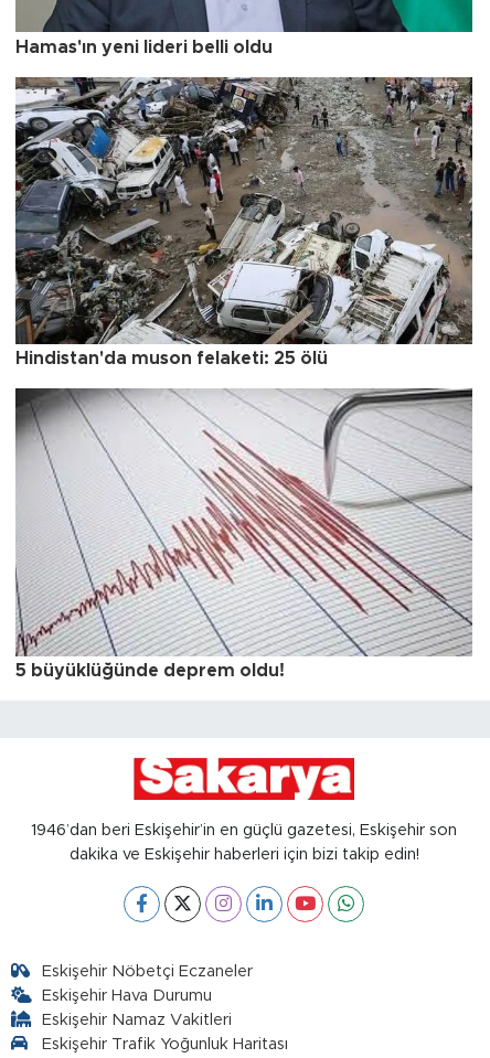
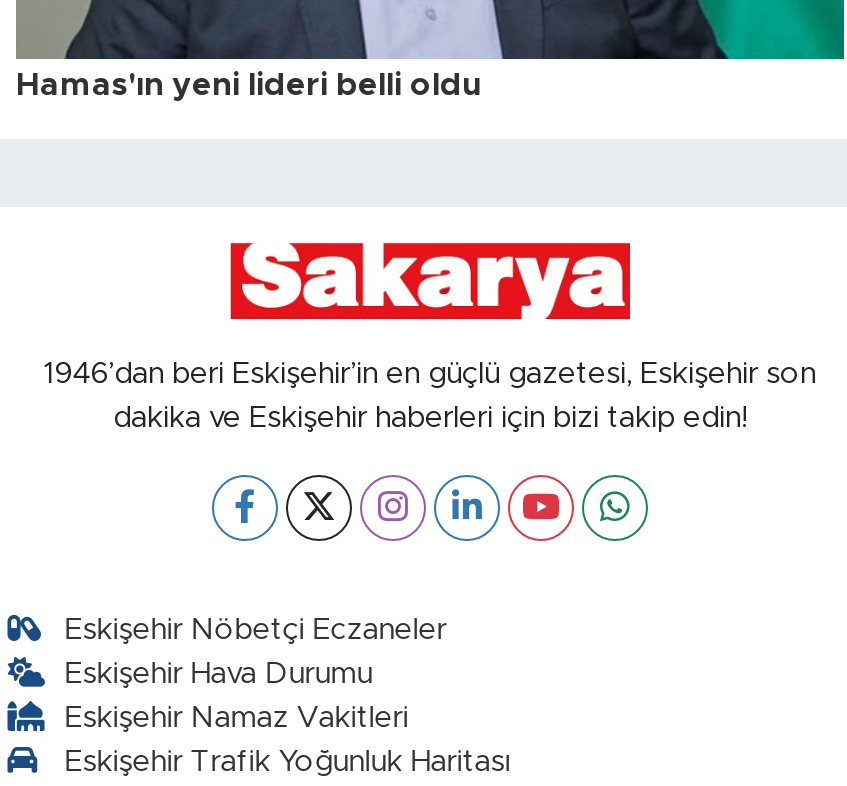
[15,76,473,368] [image] | Hindistan'da muson felaketi: 25 ölü -> none
[15,387,473,680] [image] | 5 büyüklüğünde deprem oldu! -> none

